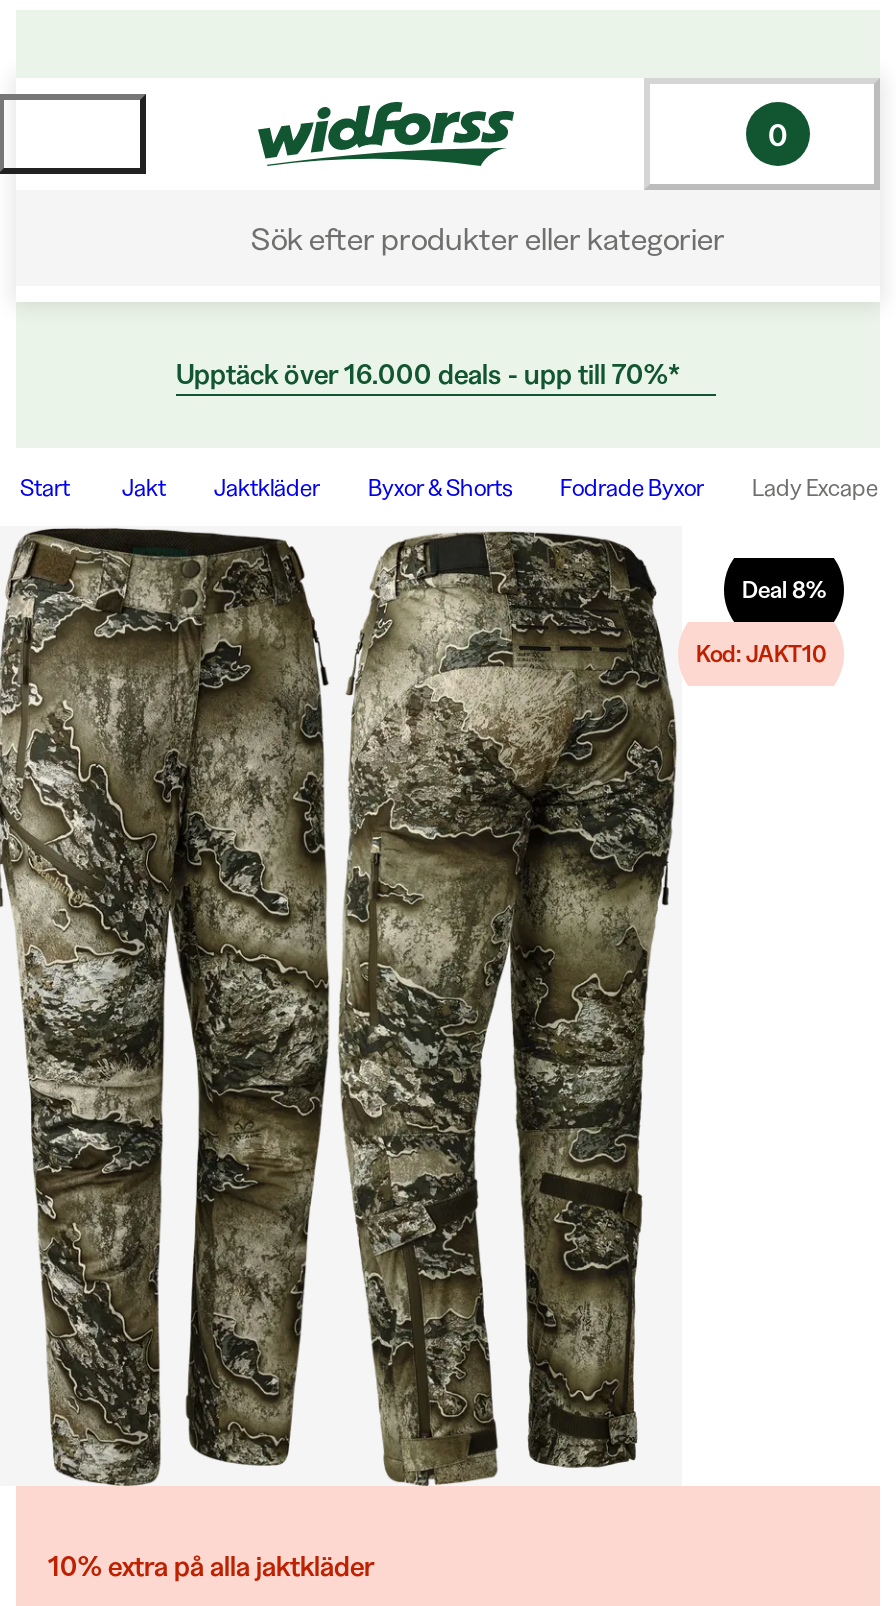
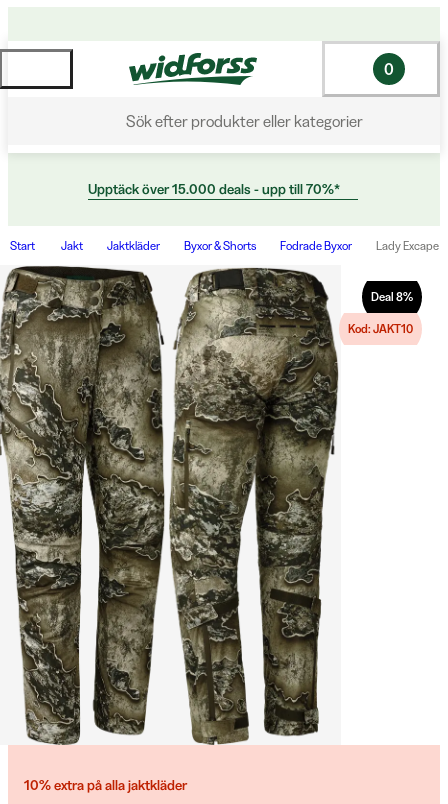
[176,356,680,392] Upptäck över 16.000 deals - upp till 70%* -> [88,180,340,198] Upptäck över 15.000 deals - upp till 70%*

